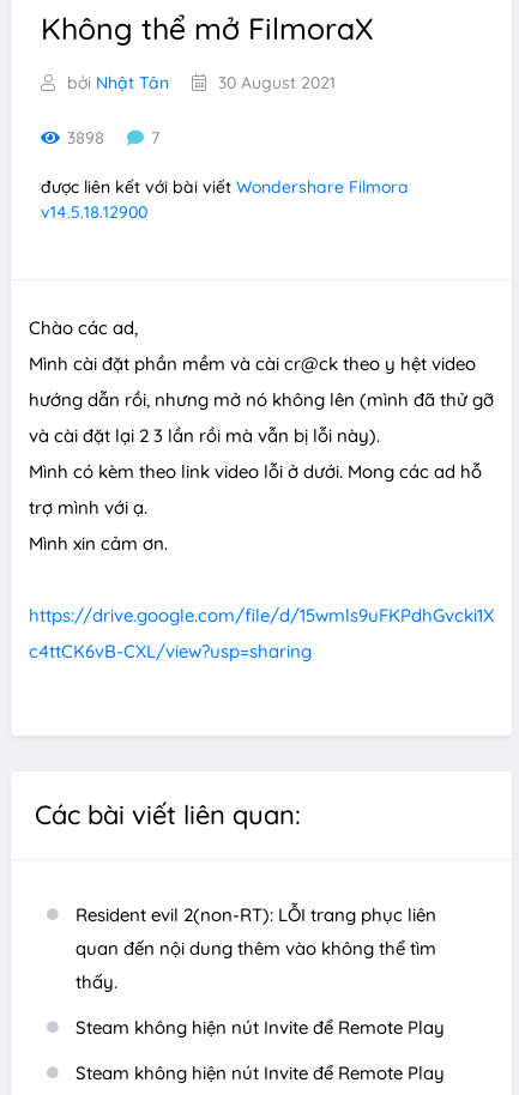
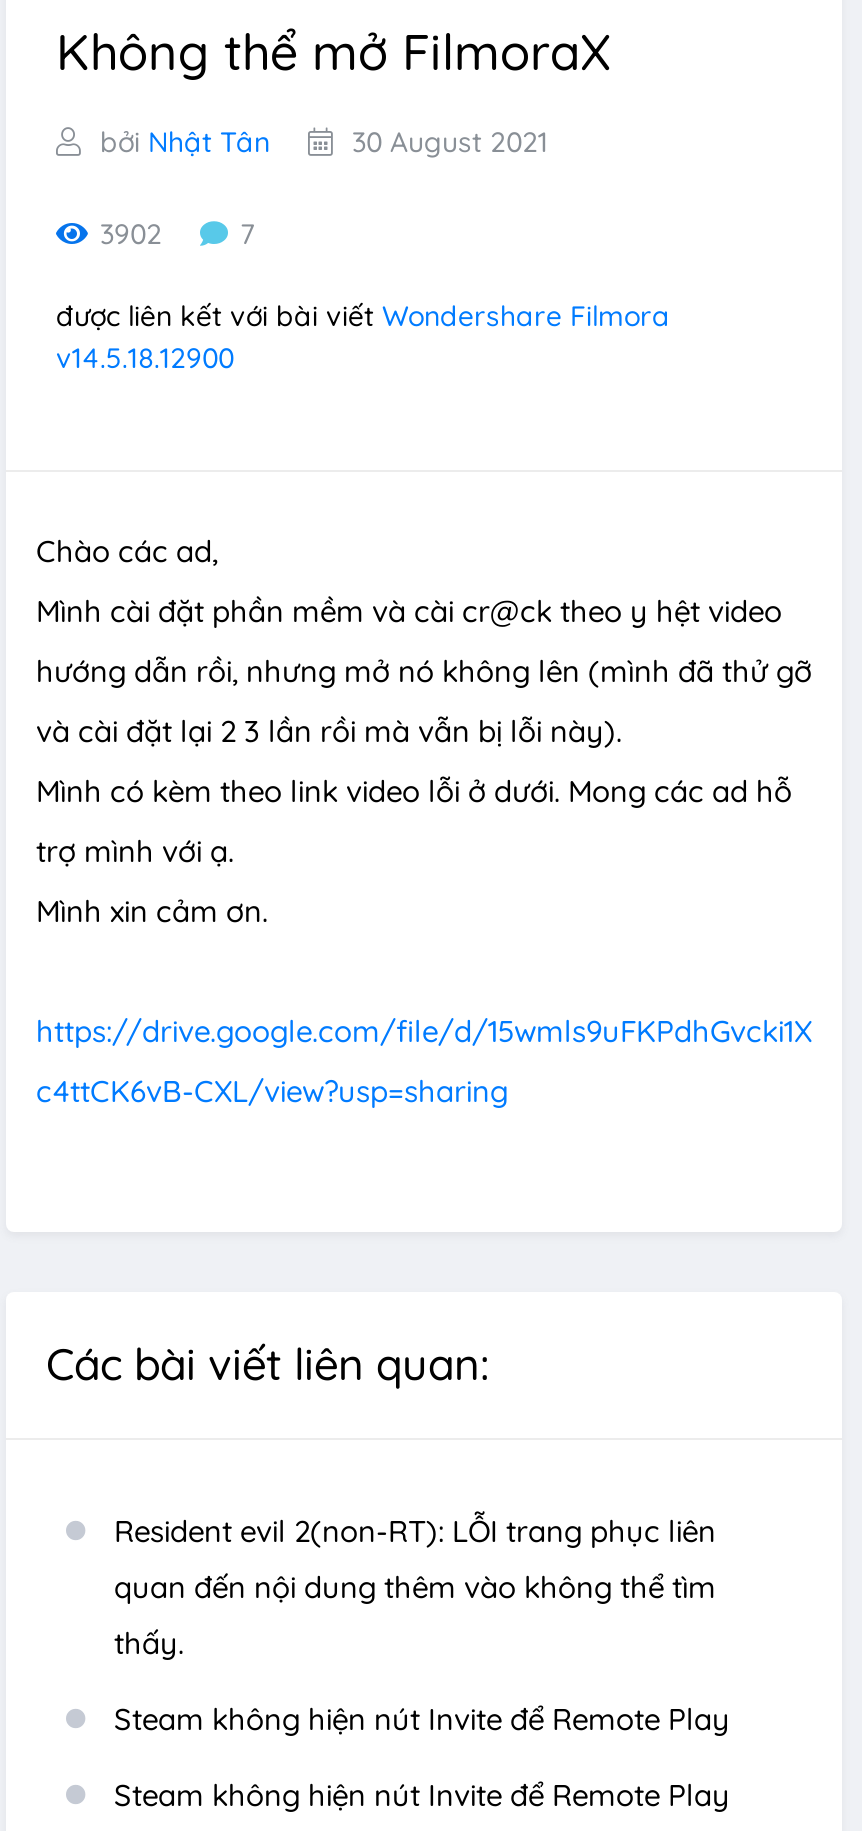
[67,127,104,149] 3898 -> [100,217,162,253] 3902

